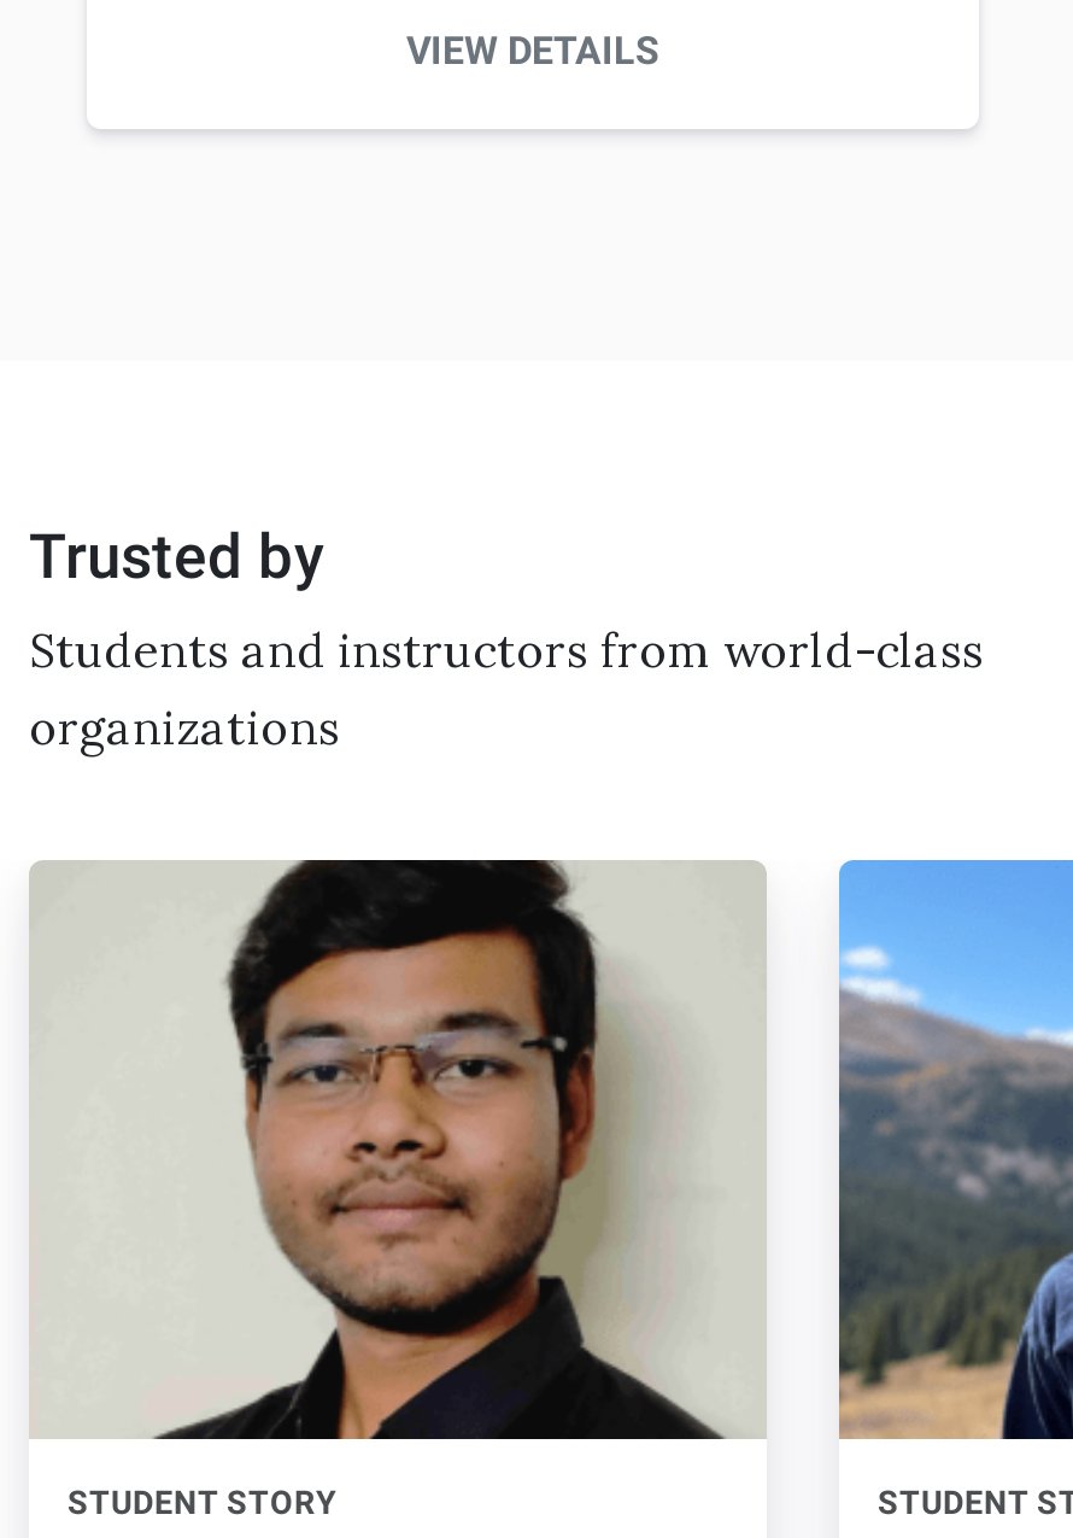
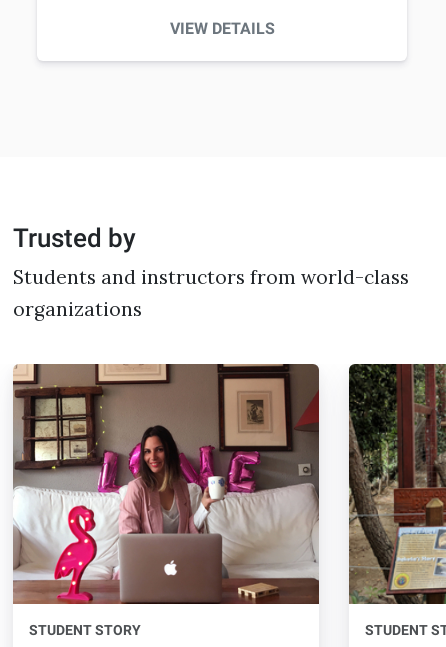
[29,858,767,1441] [image] -> [12,363,320,605] [image]
[837,858,1066,1439] [image] -> [348,363,443,605] [image]

